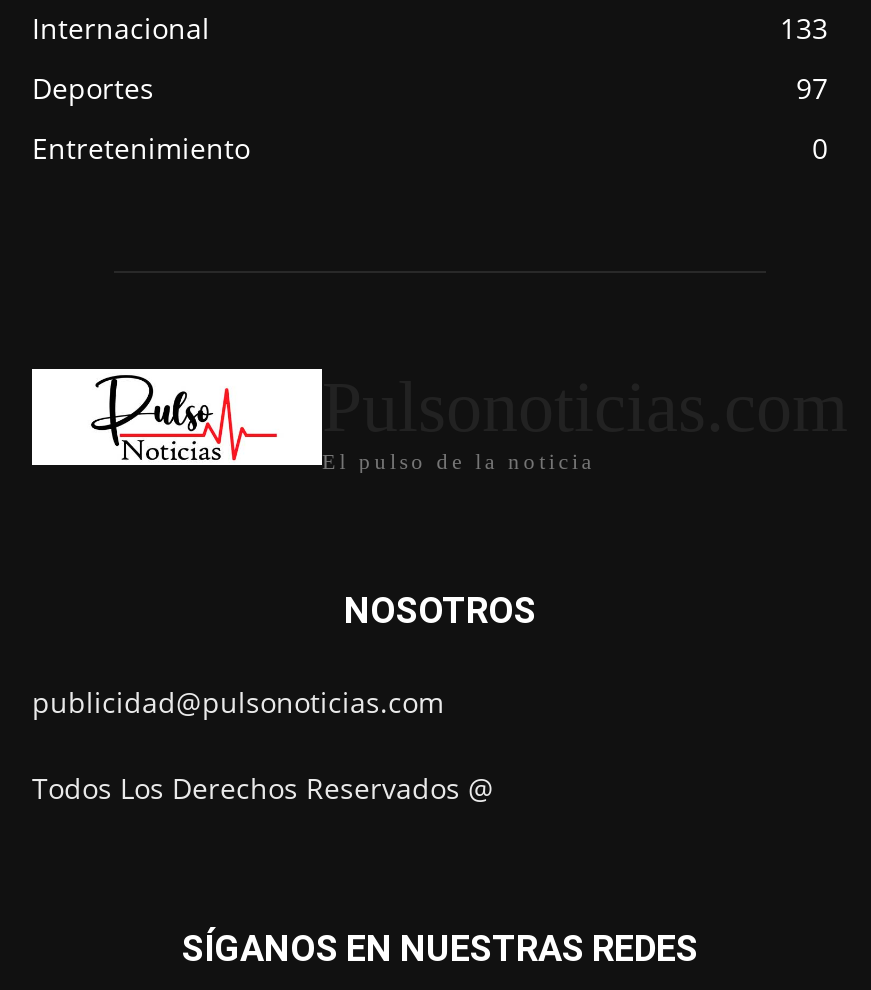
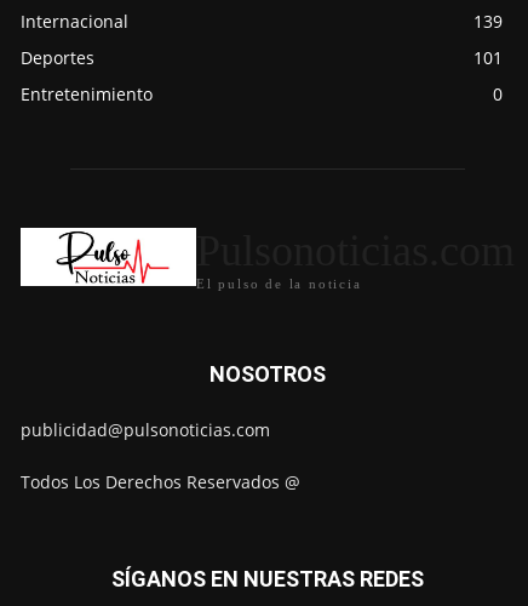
[780,9,828,47] 133 -> [474,10,503,33] 139
[796,69,828,107] 97 -> [474,46,503,69] 101

